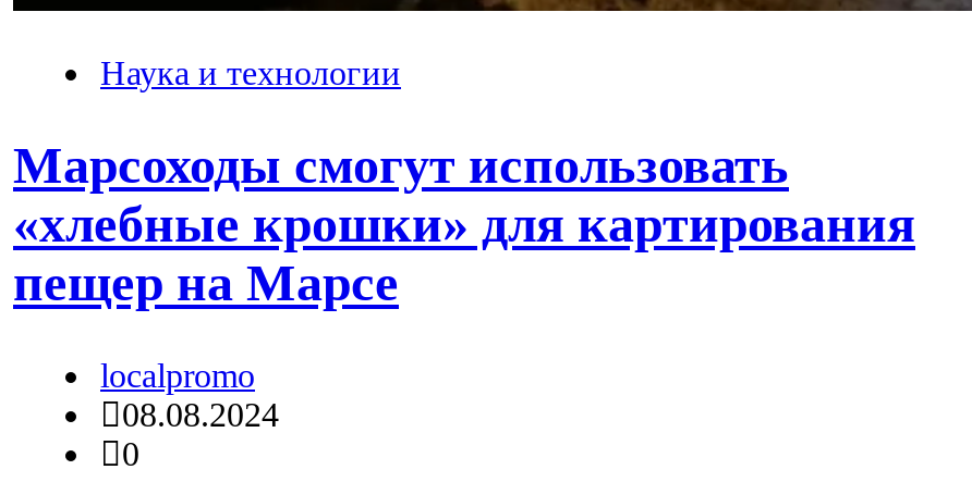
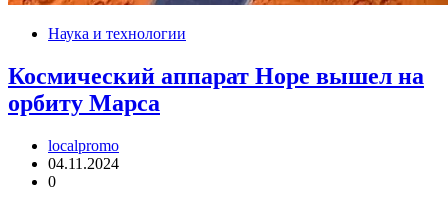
[13,138,915,312] Марсоходы смогут использовать | «хлебные крошки» для картирования | пещер на Марсе -> [8,63,424,116] Космический аппарат Hope вышел на | орбиту Марса
[122,396,279,433] 08.08.2024 -> [48,155,119,172] 04.11.2024

